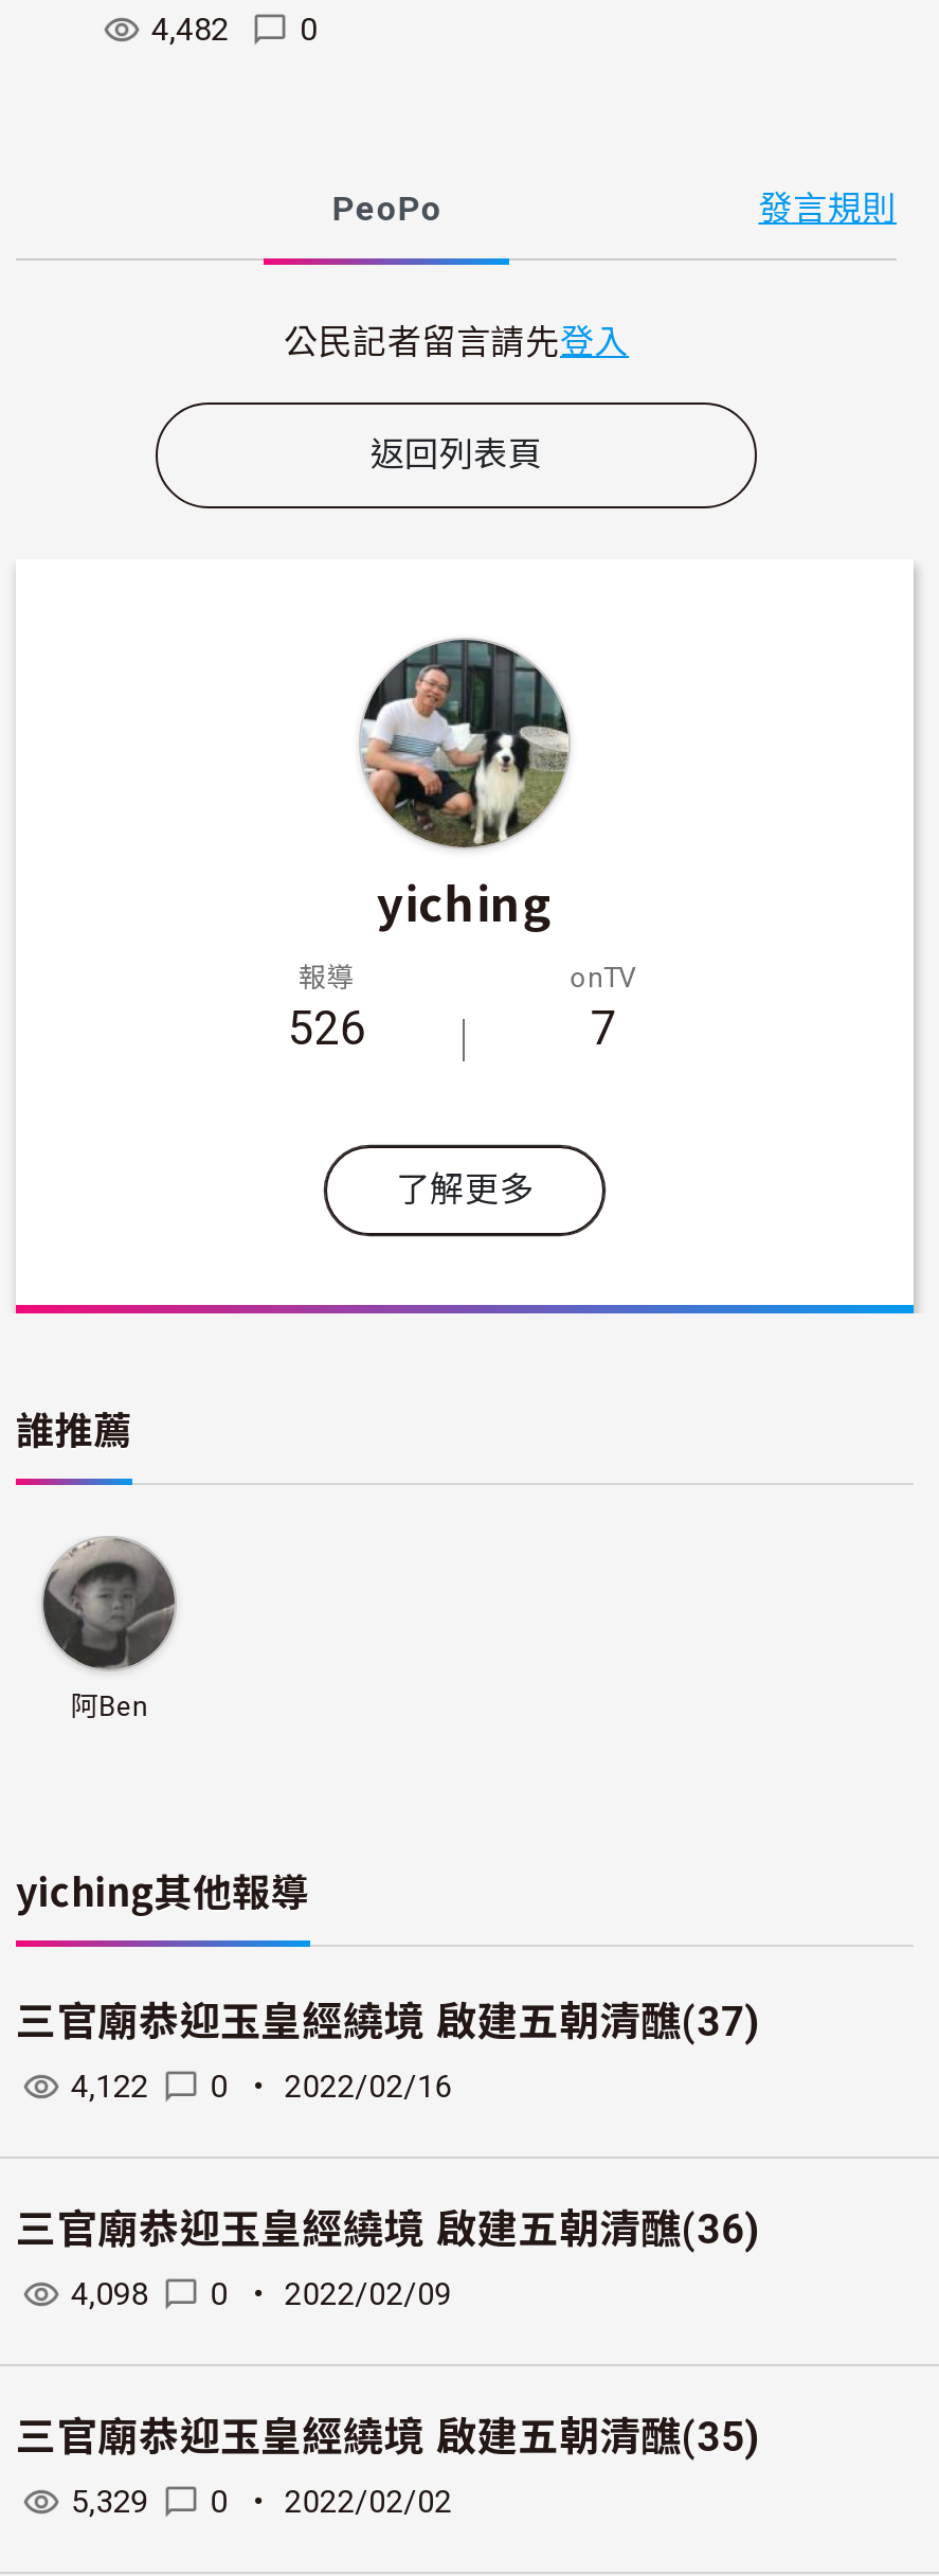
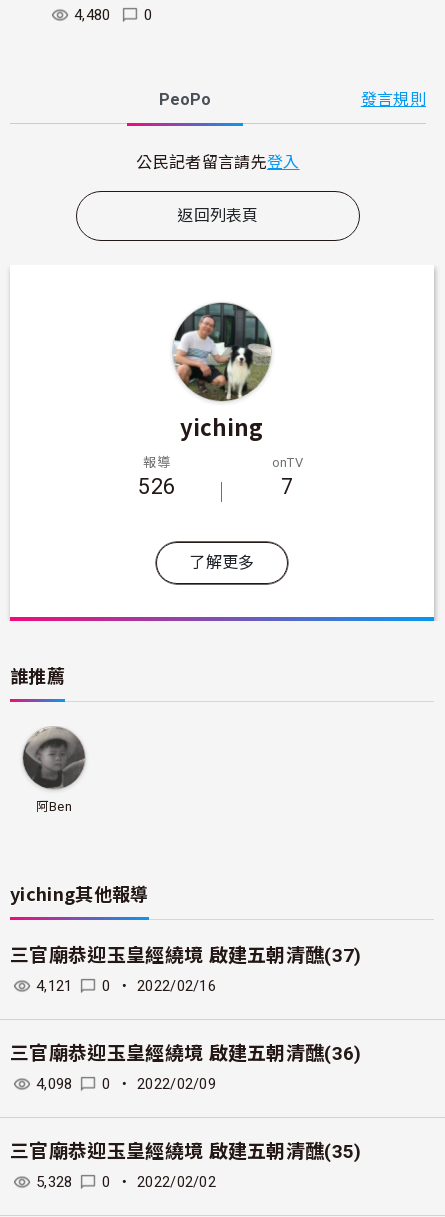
[151,11,317,49] 4,482 0 -> [74,6,152,24] 4,480 0
[71,2068,452,2106] 4,122 0 ・2022/02/16 -> [36,977,216,995] 4,121 0 ・2022/02/16
[71,2483,452,2521] 5,329 0 ・2022/02/02 -> [36,1173,216,1191] 5,328 0 ・2022/02/02

